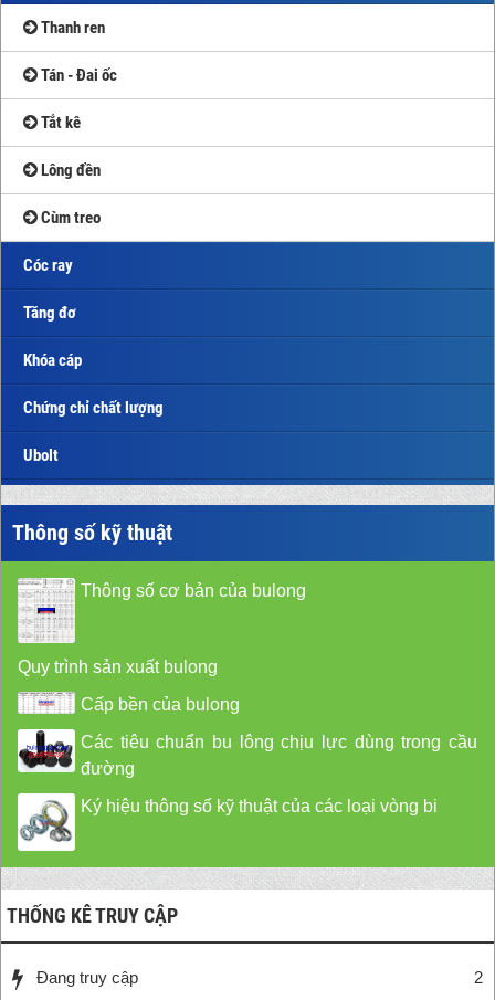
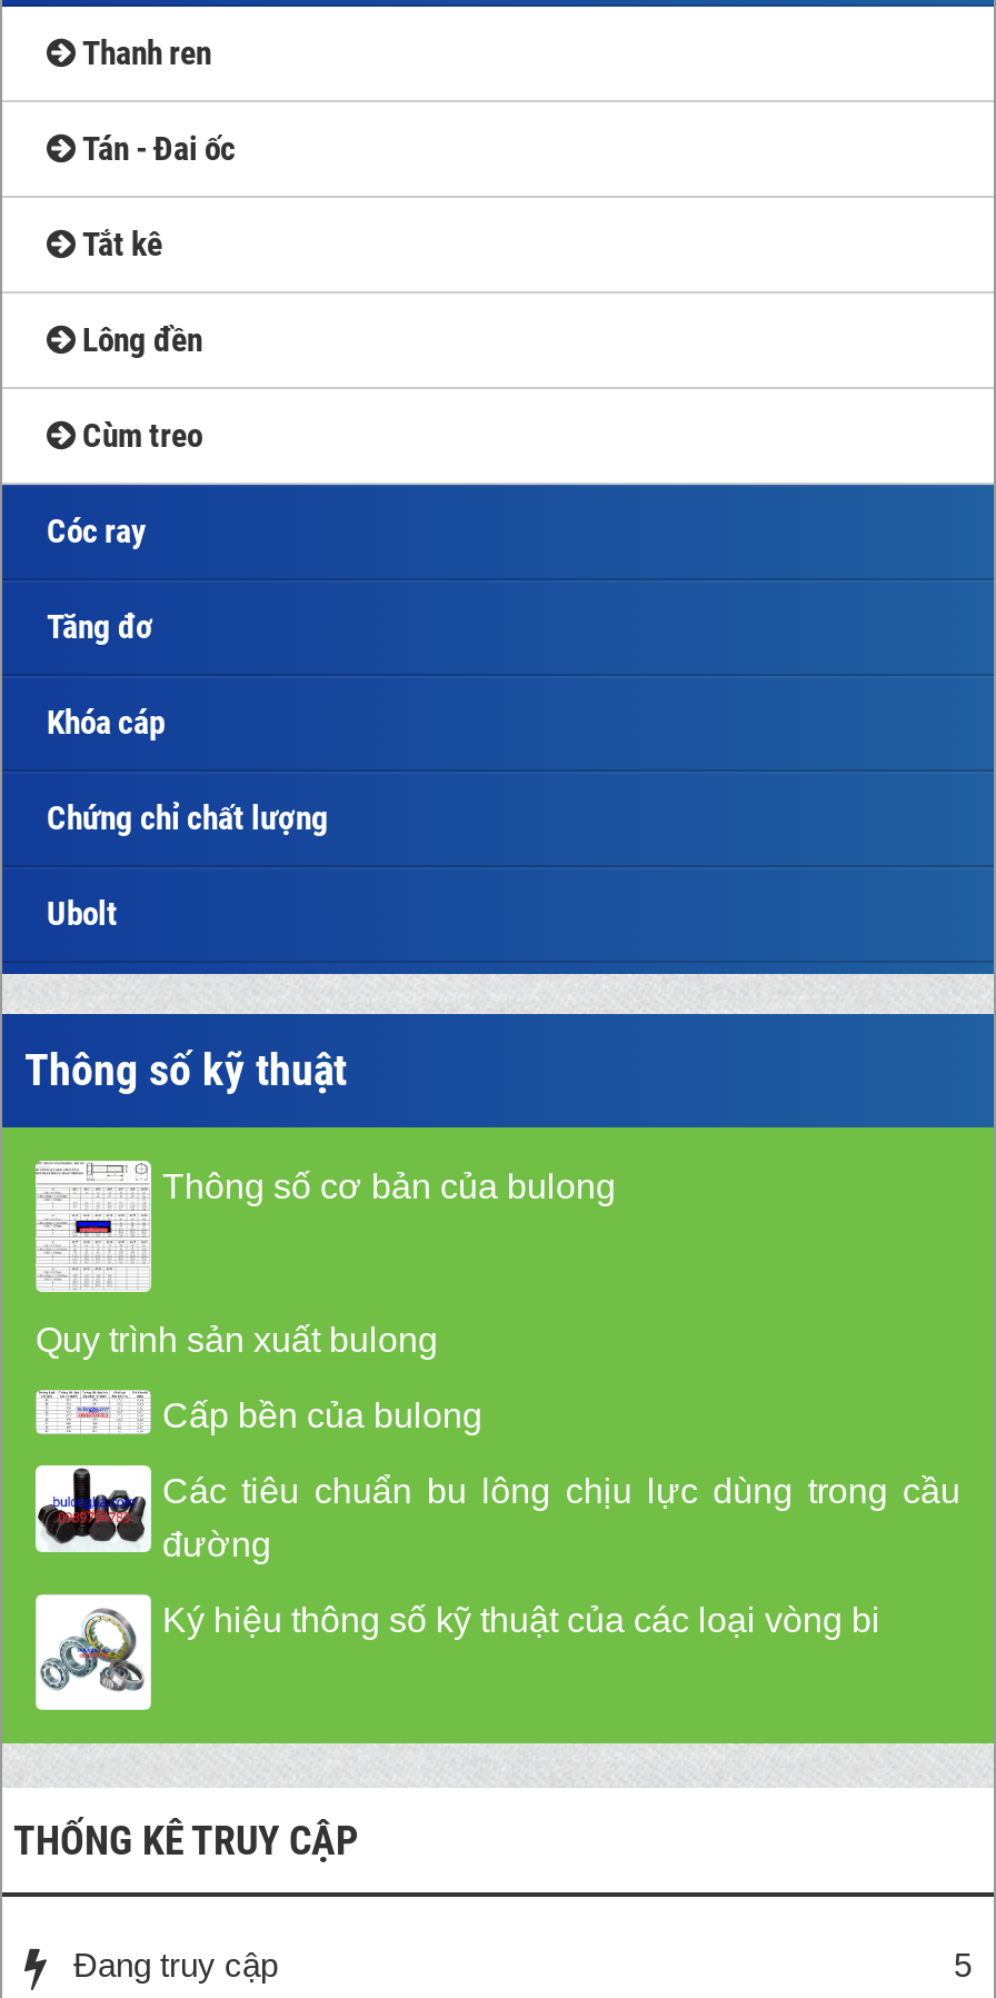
[474,968,483,987] 2 -> [954,1947,972,1984] 5

